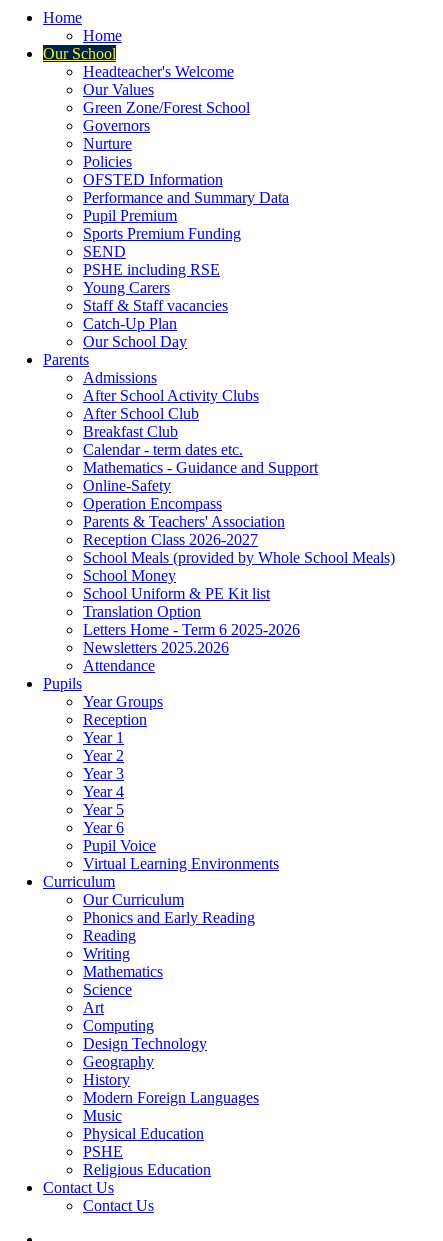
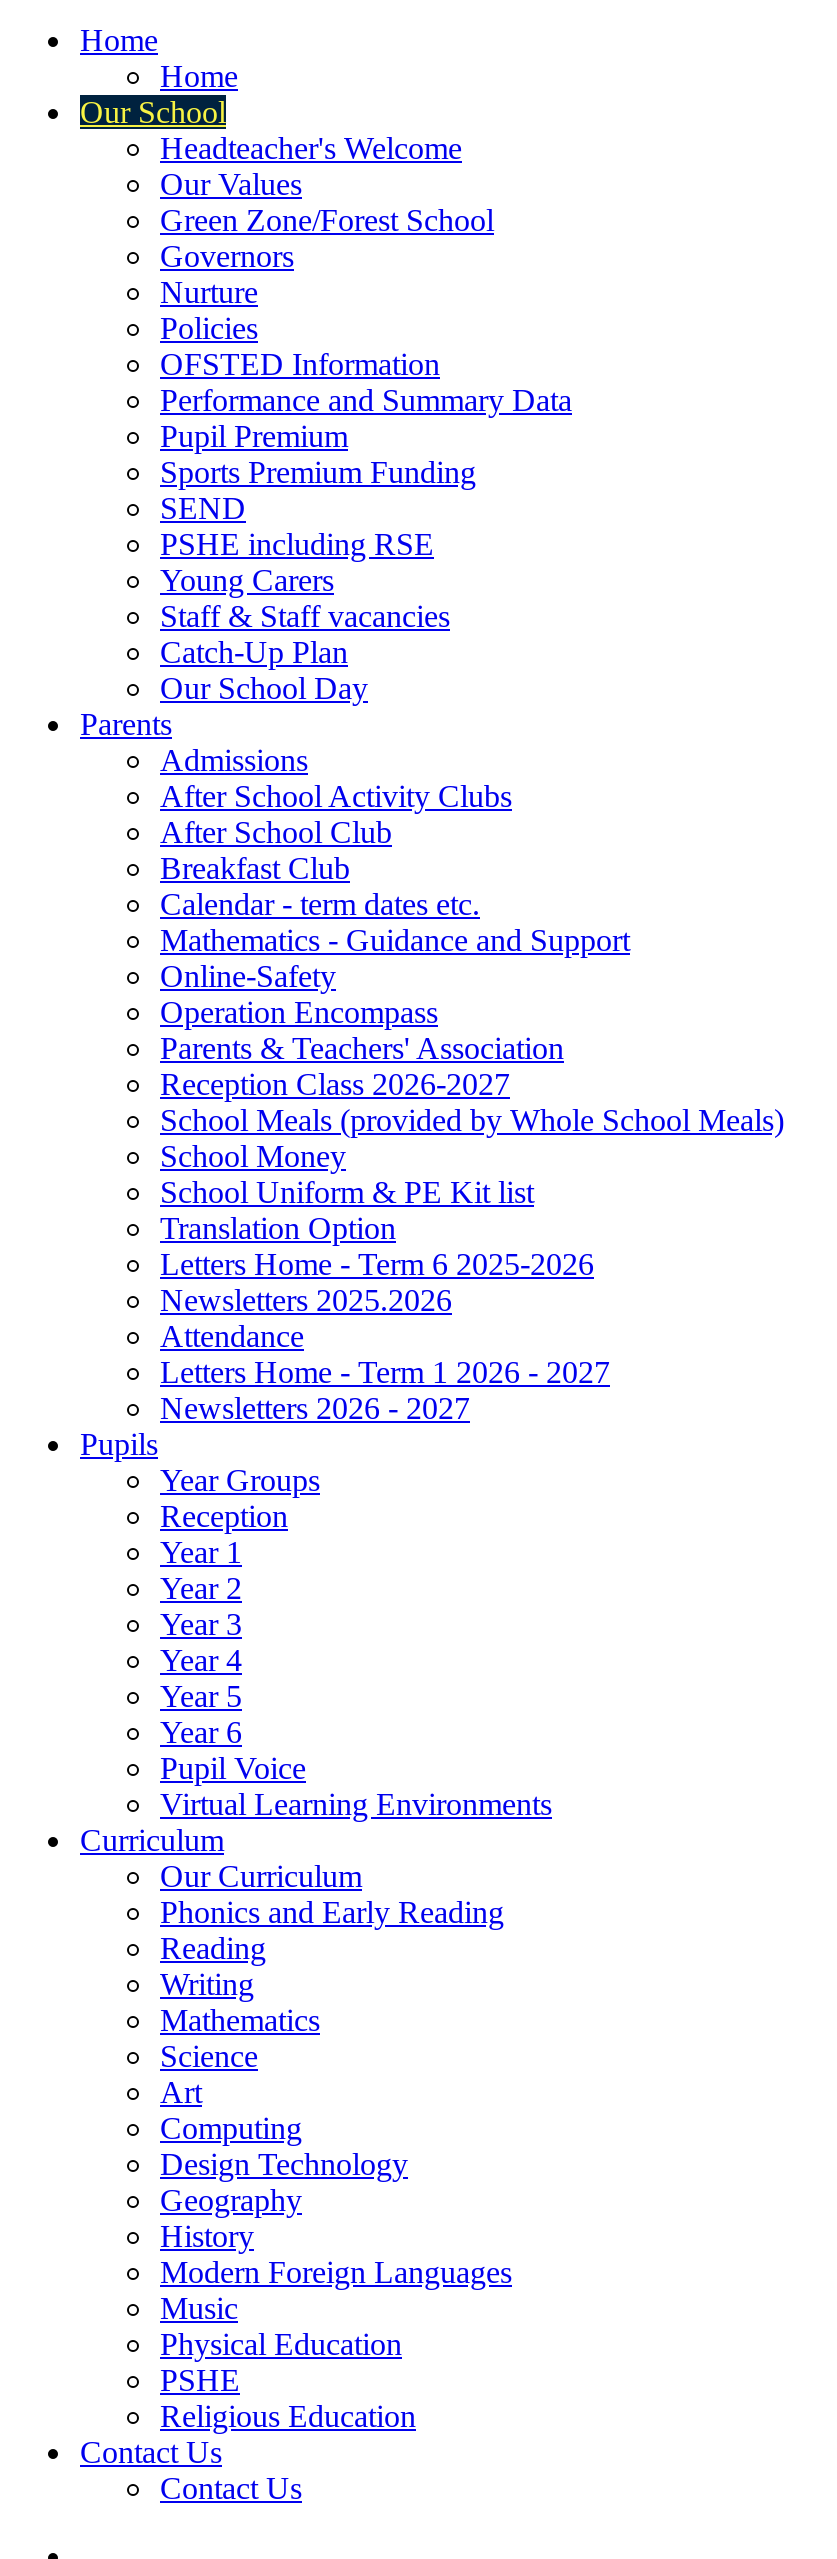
none -> [160,1355,610,1425] Letters Home - Term 1 2026 - 2027 | Newsletters 2026 - 2027

